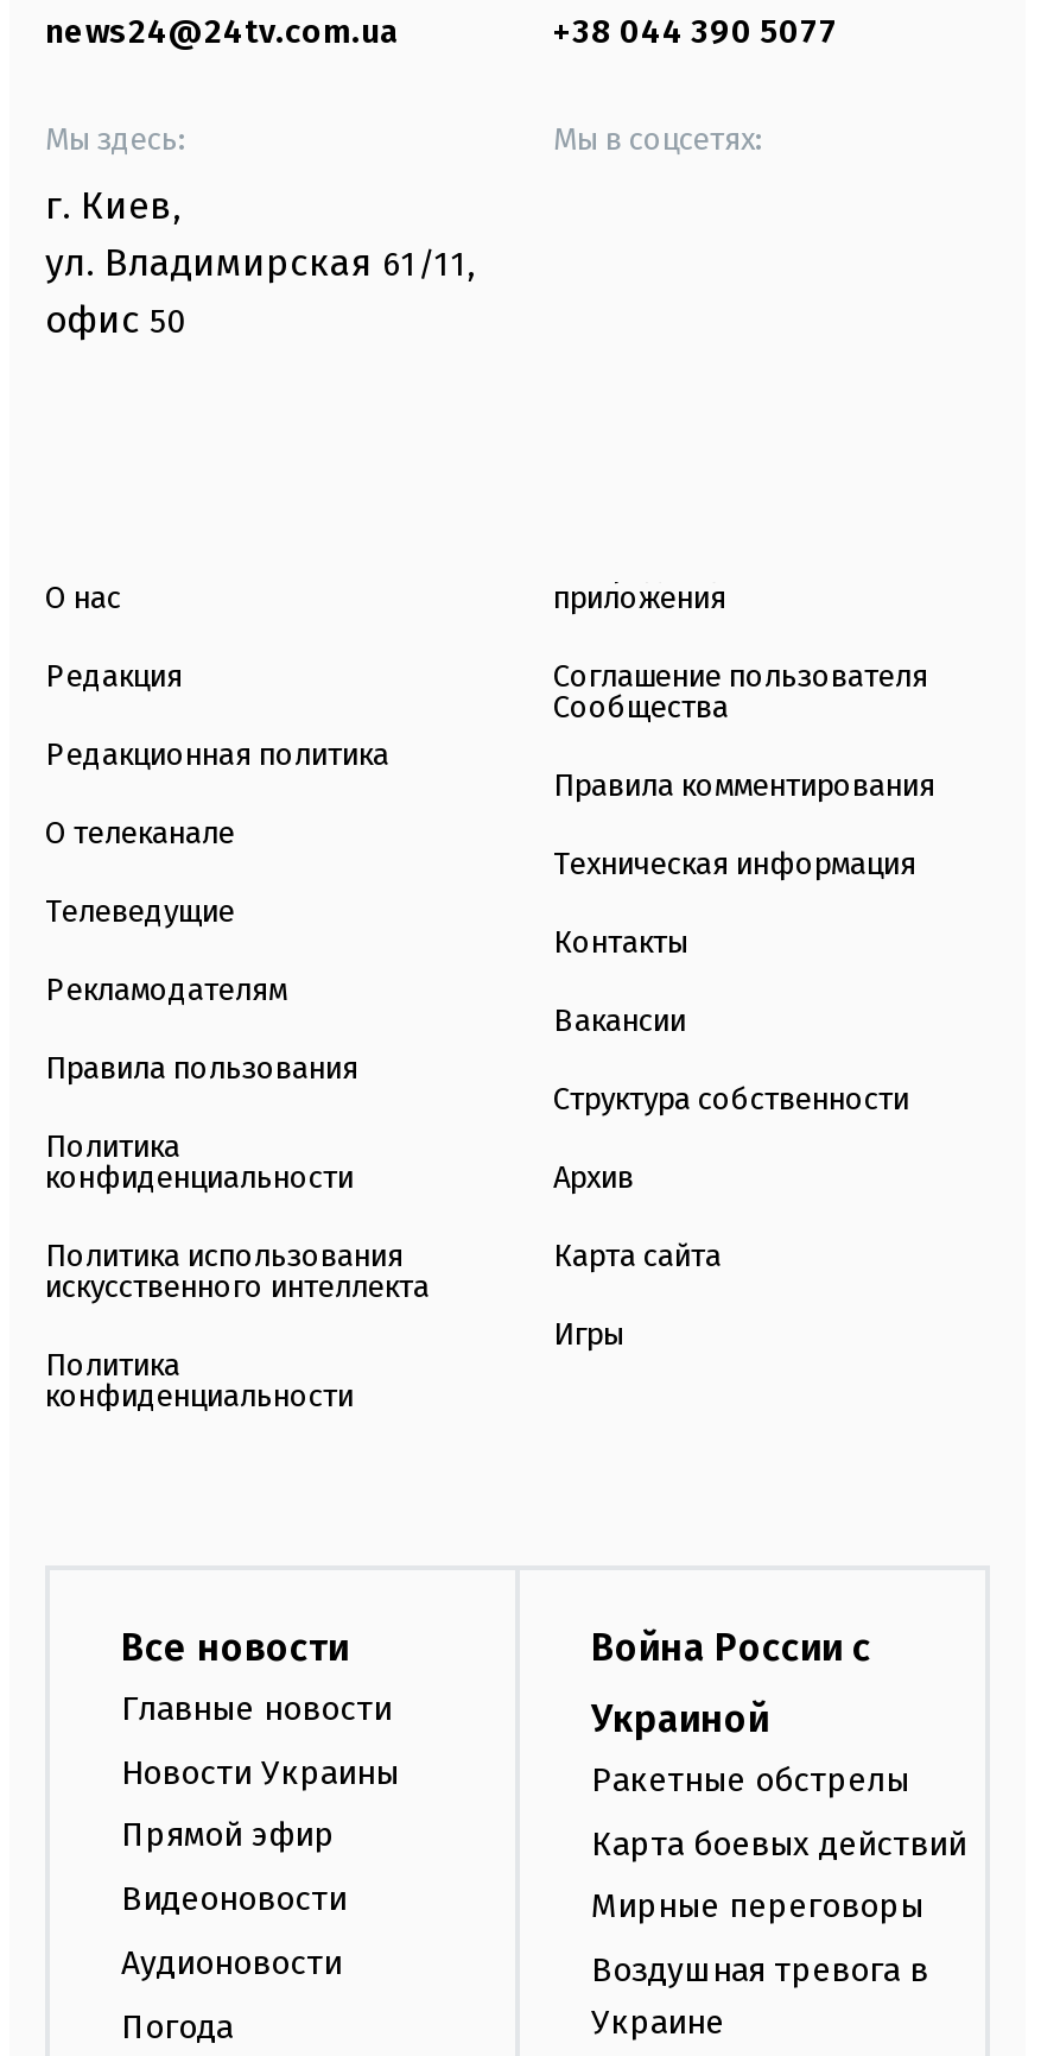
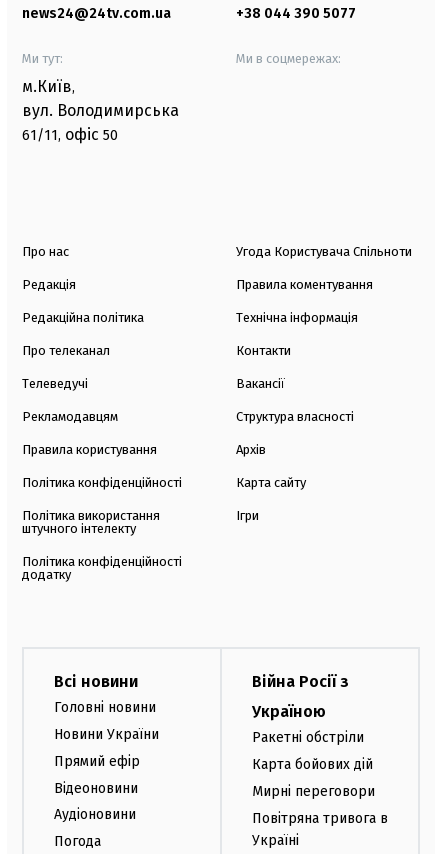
[45,120,475,341] Мы здесь: | г. Киев, | ул. Владимирская 61/11, | офис 50 -> [22,51,179,144] Ми тут: | м.Київ, | вул. Володимирська | 61/11, офіс 50
[553,120,762,156] Мы в соцсетях: -> [236,51,341,66] Ми в соцмережах:
[45,579,430,1412] О нас | Редакция | Редакционная политика | О телеканале | Телеведущие | Рекламодателям | Правила пользования | Политика | конфиденциальности | Политика использования | искусственного интеллекта | Политика | конфиденциальности -> [22,244,182,582] Про нас | Редакція | Редакційна політика | Про телеканал | Телеведучі | Рекламодавцям | Правила користування | Політика конфіденційності | Політика використання | штучного інтелекту | Політика конфіденційності | додатку
[553,579,935,1351] приложения | Соглашение пользователя | Сообщества | Правила комментирования | Техническая информация | Контакты | Вакансии | Структура собственности | Архив | Карта сайта | Игры -> [236,244,412,523] Угода Користувача Спільноти | Правила коментування | Технічна інформація | Контакти | Вакансії | Структура власності | Архів | Карта сайту | Ігри
[121,1624,399,1983] Все новости | Главные новости | Новости Украины | Прямой эфир | Видеоновости | Аудионовости -> [54,672,159,823] Всі новини | Головні новини | Новини України | Прямий ефір | Відеоновини | Аудіоновини
[591,1624,871,1669] Война России с -> [252,672,349,691] Війна Росії з
[591,1695,909,1800] Украиной | Ракетные обстрелы -> [252,702,364,746] Україною | Ракетні обстріли
[591,1823,966,1863] Карта боевых действий -> [252,756,373,773] Карта бойових дій
[591,1887,923,1927] Мирные переговоры -> [252,783,375,800] Мирні переговори
[591,1950,928,2043] Воздушная тревога в | Украине -> [252,809,388,848] Повітряна тривога в | Україні

